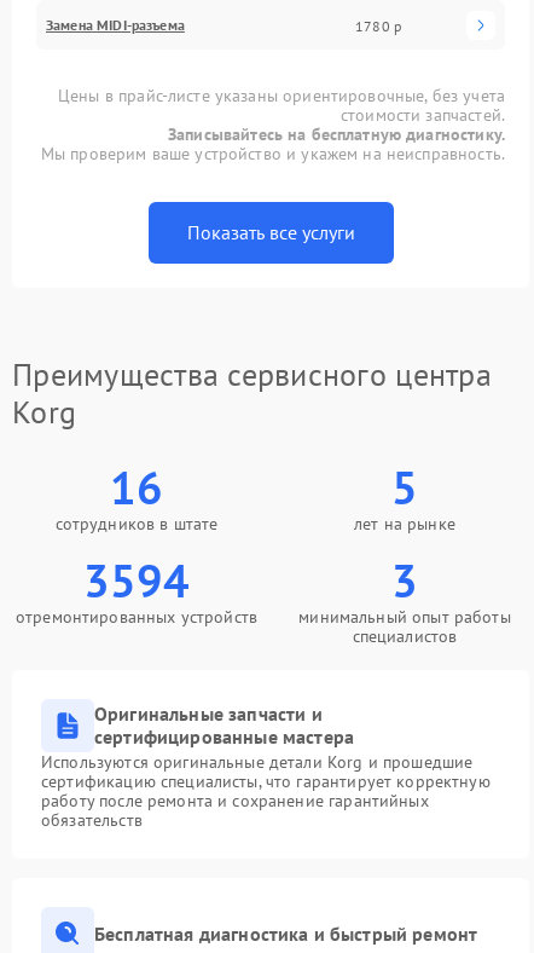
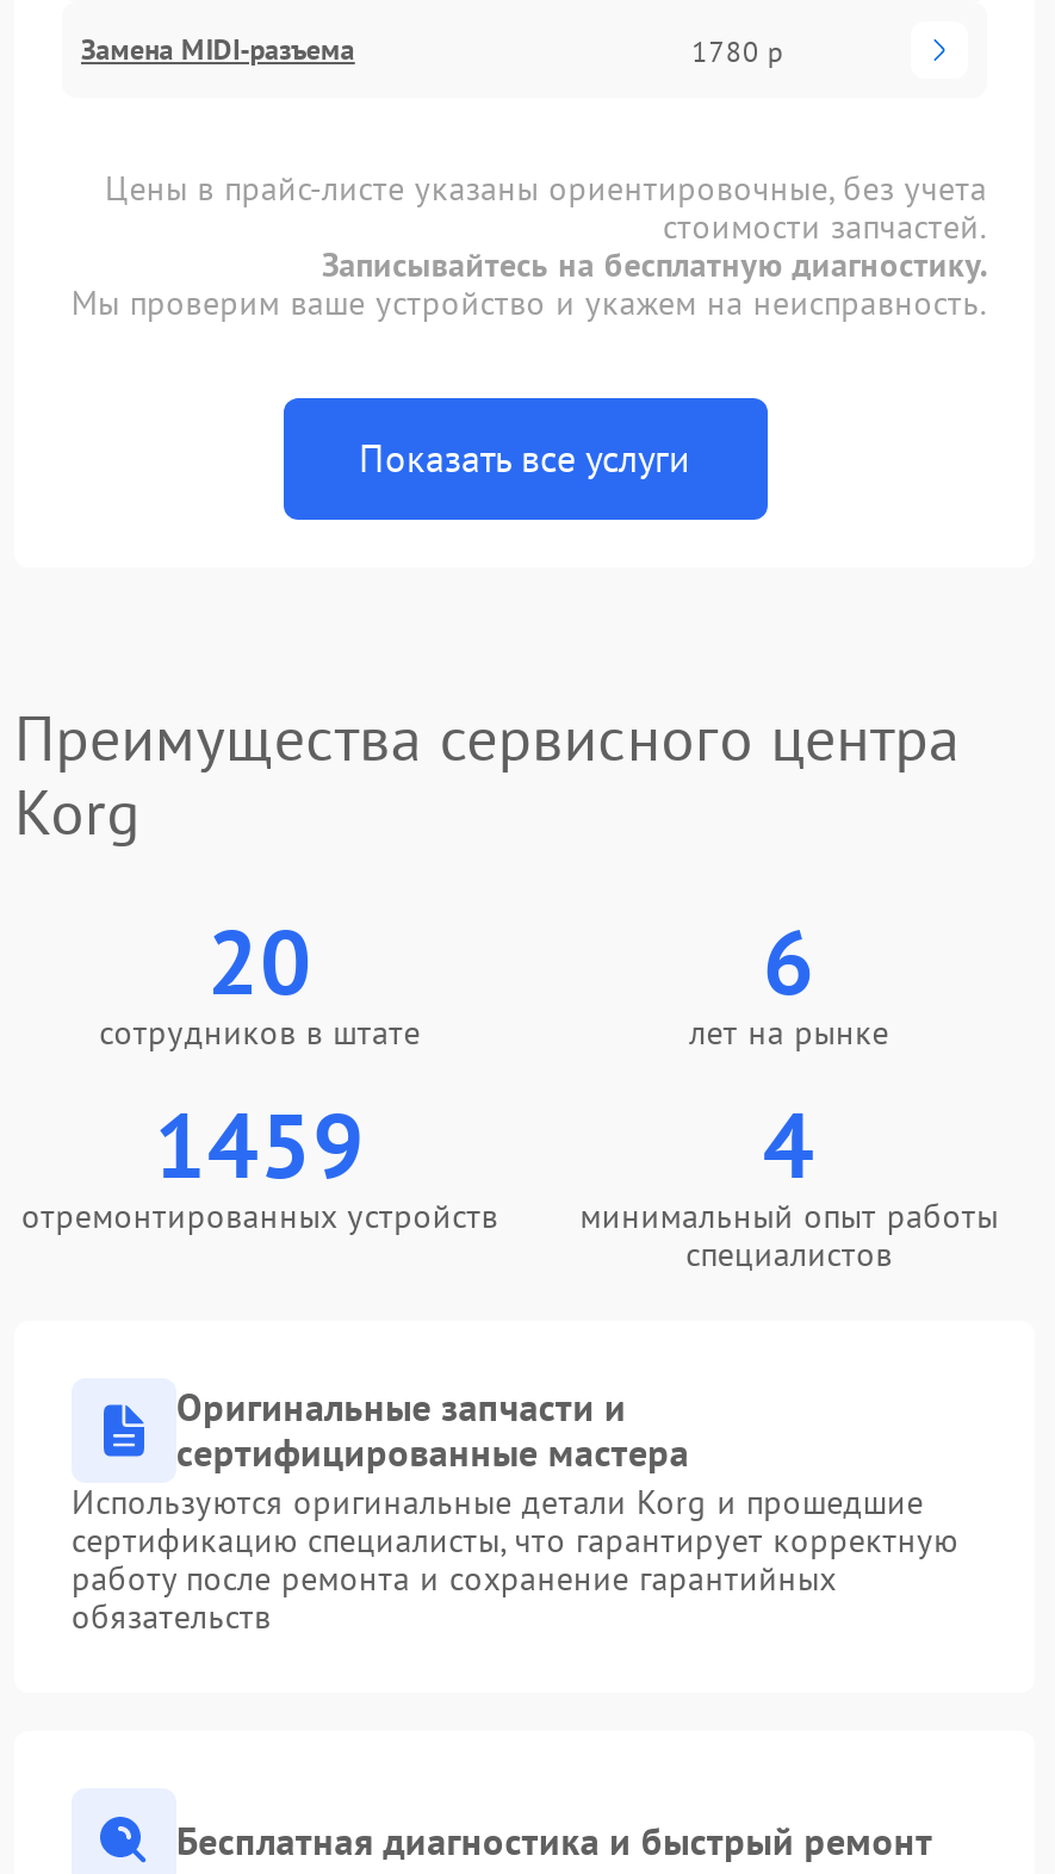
[110,457,163,516] 16 -> [207,901,313,1018] 20
[391,457,418,516] 5 -> [763,901,816,1018] 6
[83,550,190,610] 3594 -> [154,1085,365,1202] 1459
[391,550,418,610] 3 -> [763,1085,816,1202] 4

